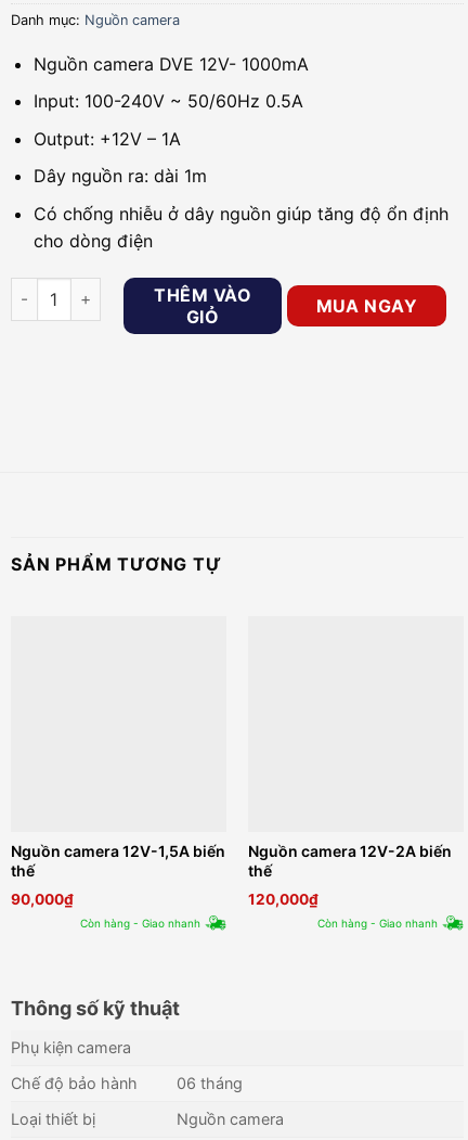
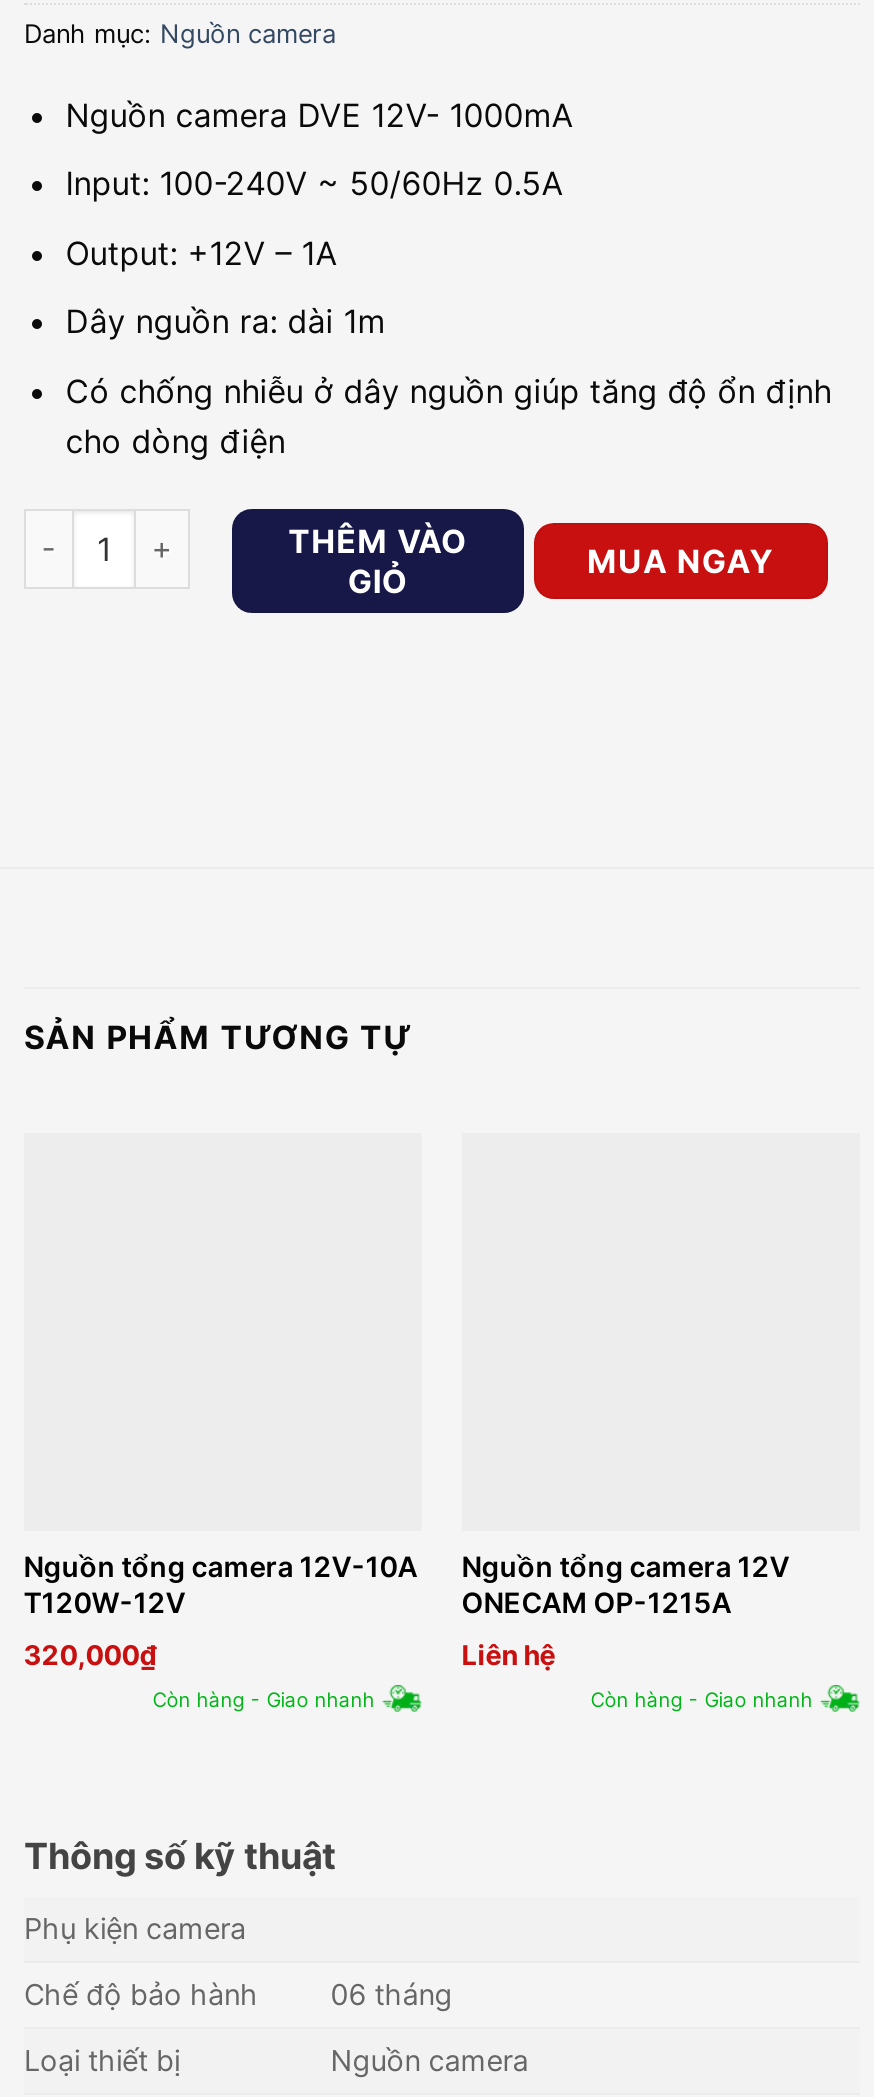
[11,842,225,880] Nguồn camera 12V-1,5A biến | thế -> [24,1550,418,1620] Nguồn tổng camera 12V-10A | T120W-12V
[248,842,452,880] Nguồn camera 12V-2A biến | thế -> [462,1550,790,1620] Nguồn tổng camera 12V | ONECAM OP-1215A
[11,890,73,908] 90,000₫ -> [24,1638,158,1670] 320,000₫
[248,890,318,908] 120,000₫ -> [462,1638,556,1670] Liên hệ

